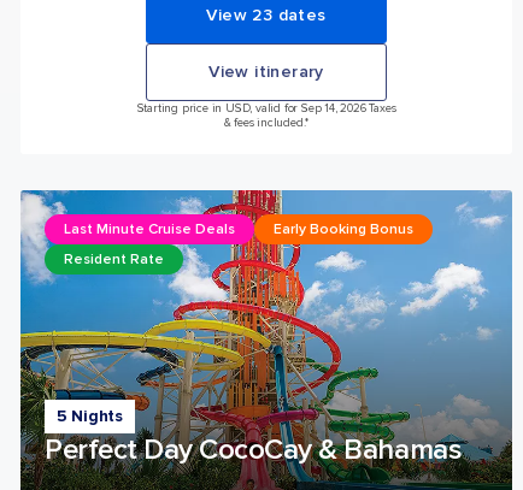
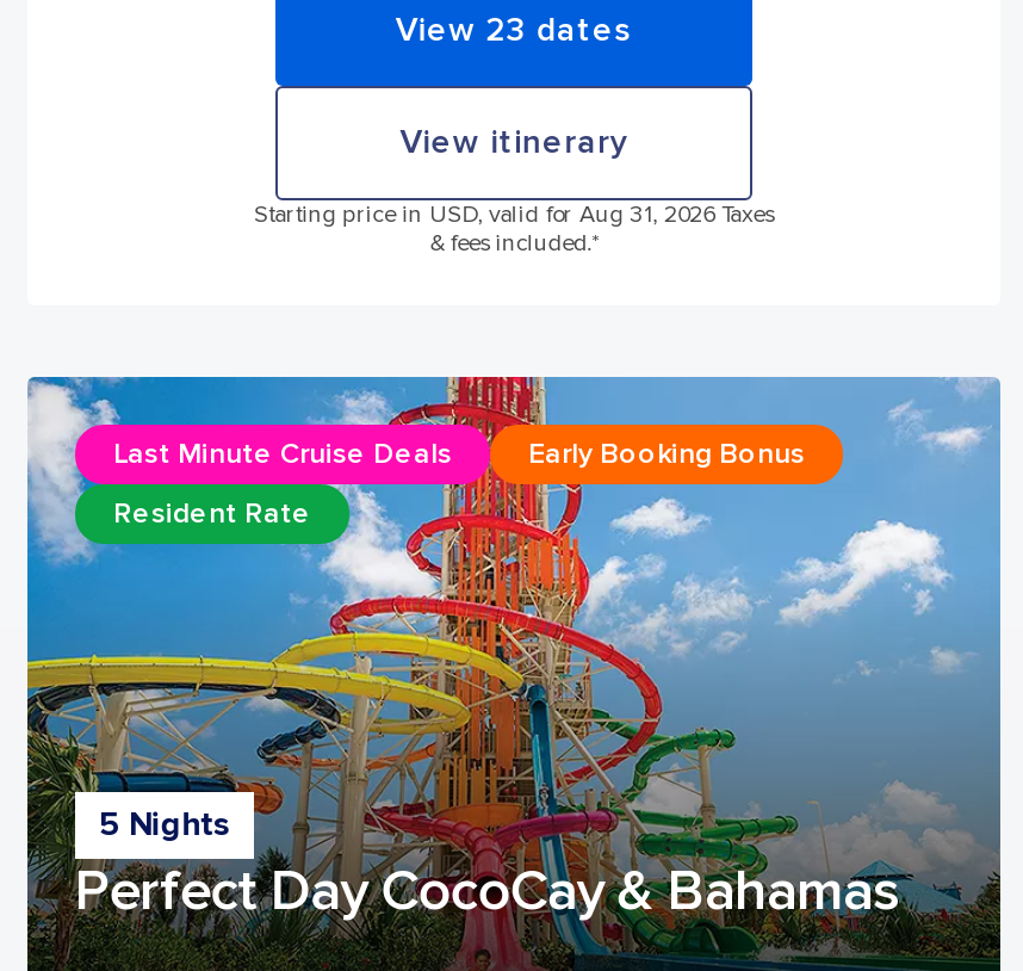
[137,101,396,115] Starting price in USD, valid for Sep 14, 2026 Taxes -> [254,200,774,228] Starting price in USD, valid for Aug 31, 2026 Taxes

